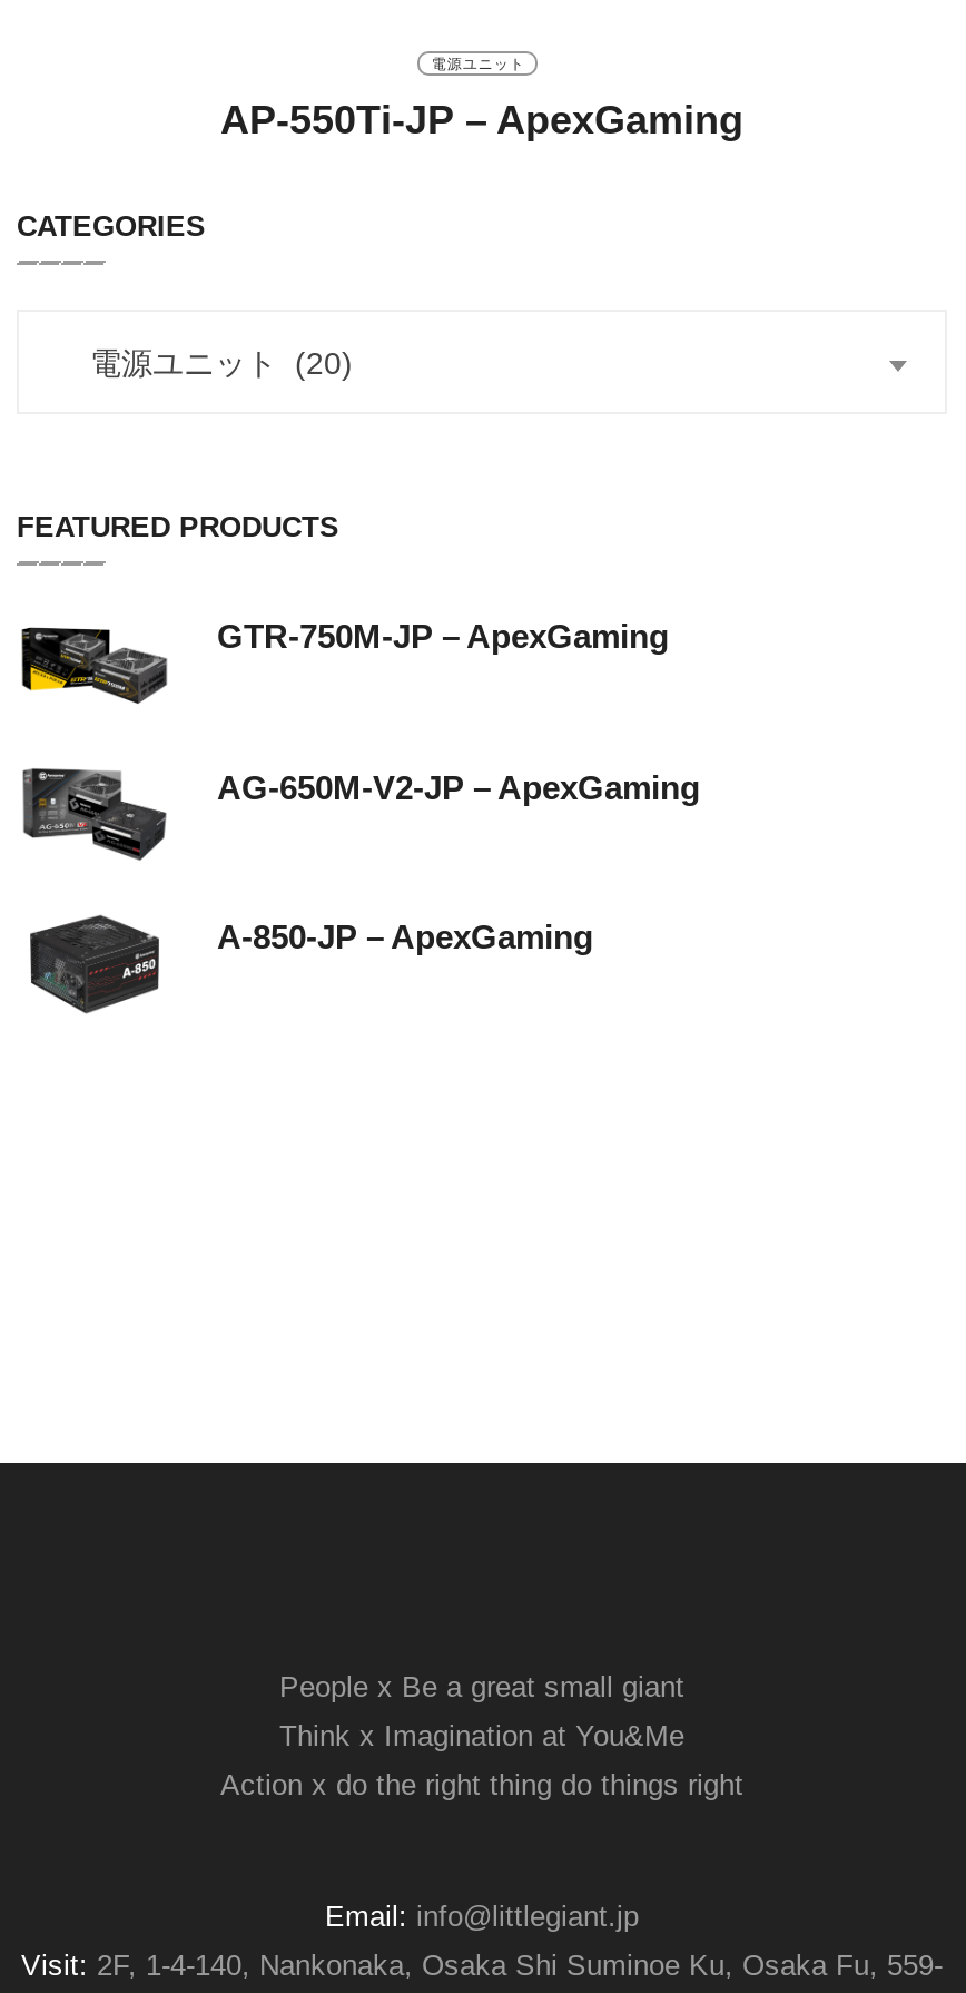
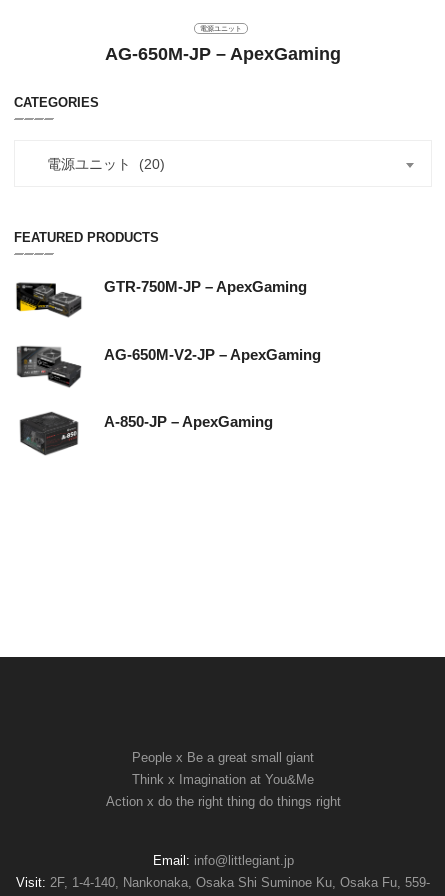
[220,99,743,144] AP-550Ti-JP – ApexGaming -> [105,44,341,64] AG-650M-JP – ApexGaming

